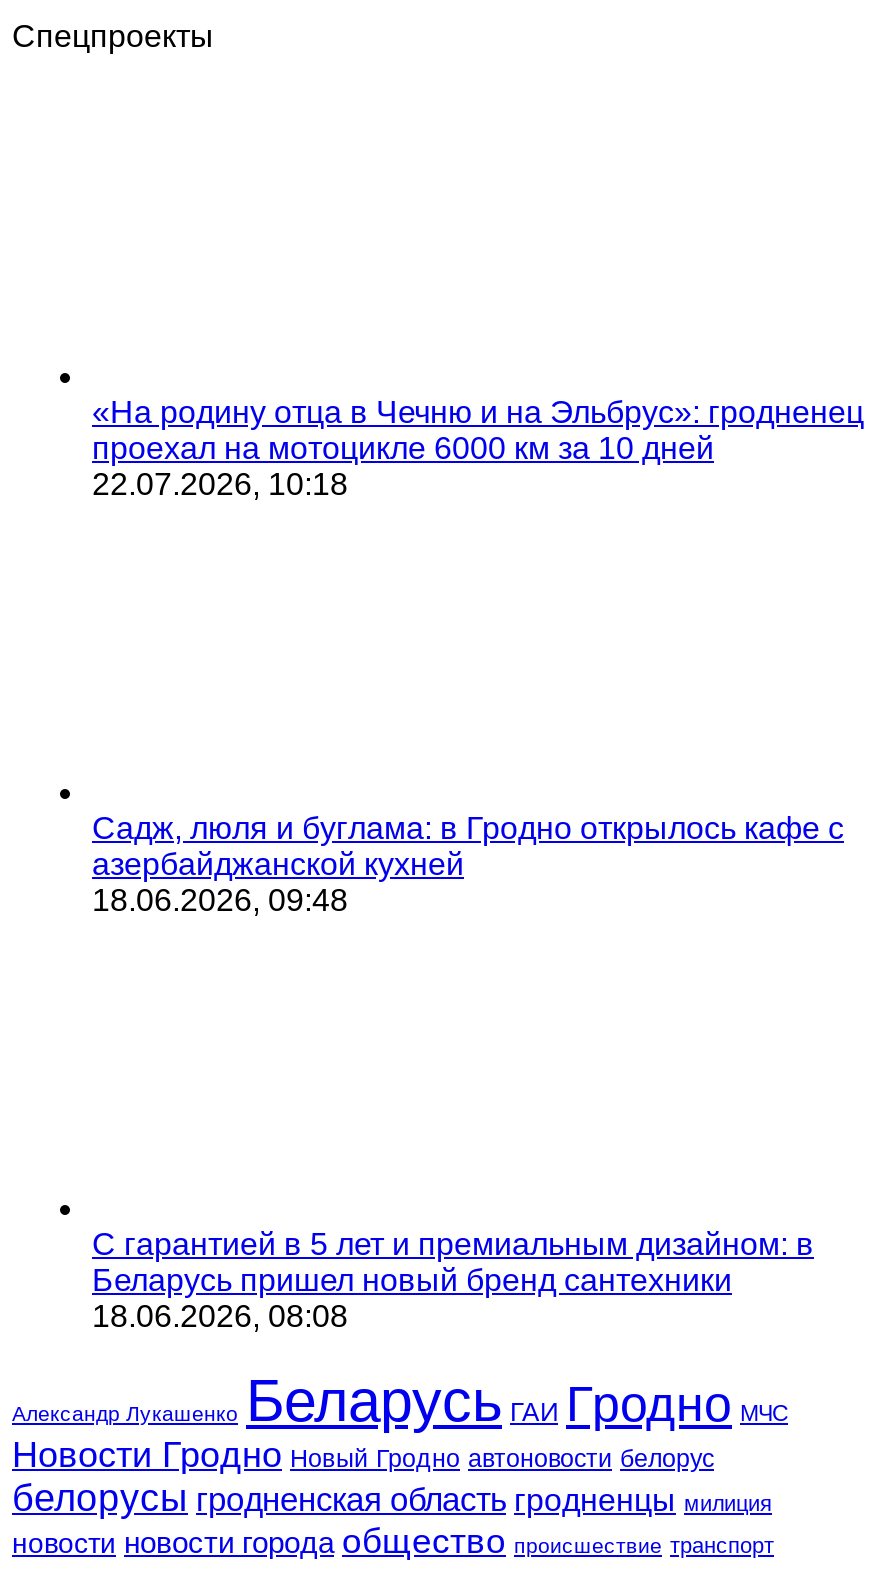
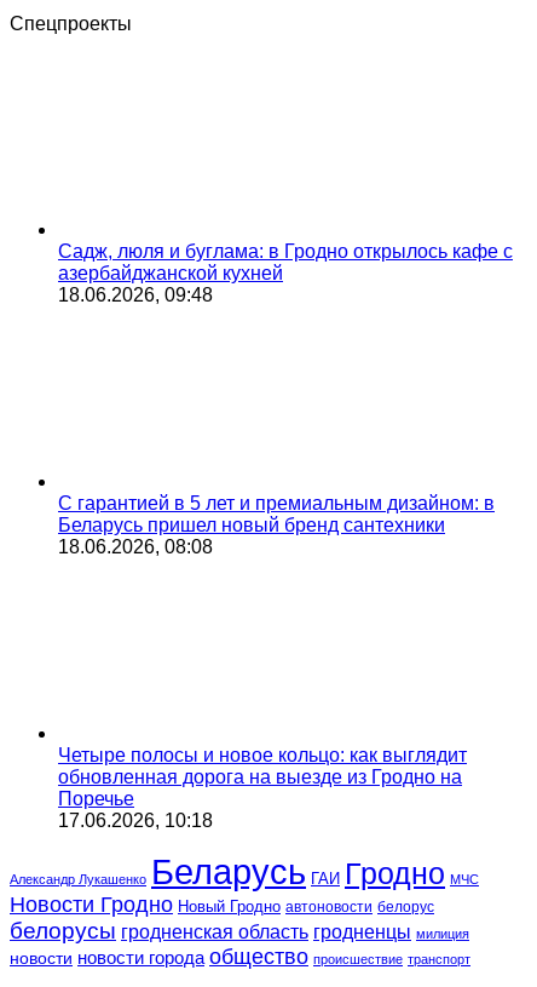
[92,394,864,500] «На родину отца в Чечню и на Эльбрус»: гродненец | проехал на мотоцикле 6000 км за 10 дней | 22.07.2026, 10:18 -> none
moved [92,810,844,1332] -> [58,240,513,556]: Садж, люля и буглама: в Гродно открылось кафе с | азербайджанской кухней | 18.06.2026, 09:48 | С гарантией в 5 лет и премиальным дизайном: в | Беларусь пришел новый бренд сантехники | 18.06.2026, 08:08
none -> [58,744,467,830] Четыре полосы и новое кольцо: как выглядит | обновленная дорога на выезде из Гродно на | Поречье | 17.06.2026, 10:18

